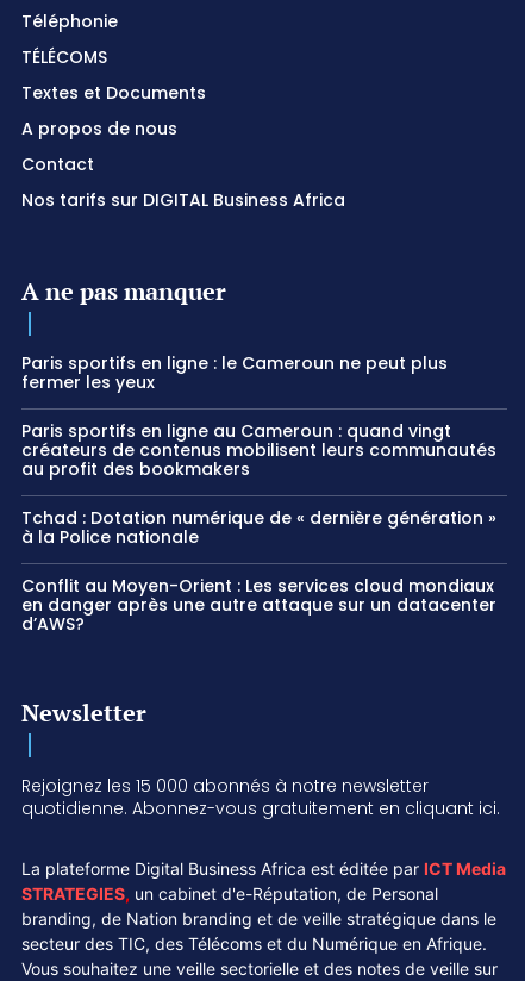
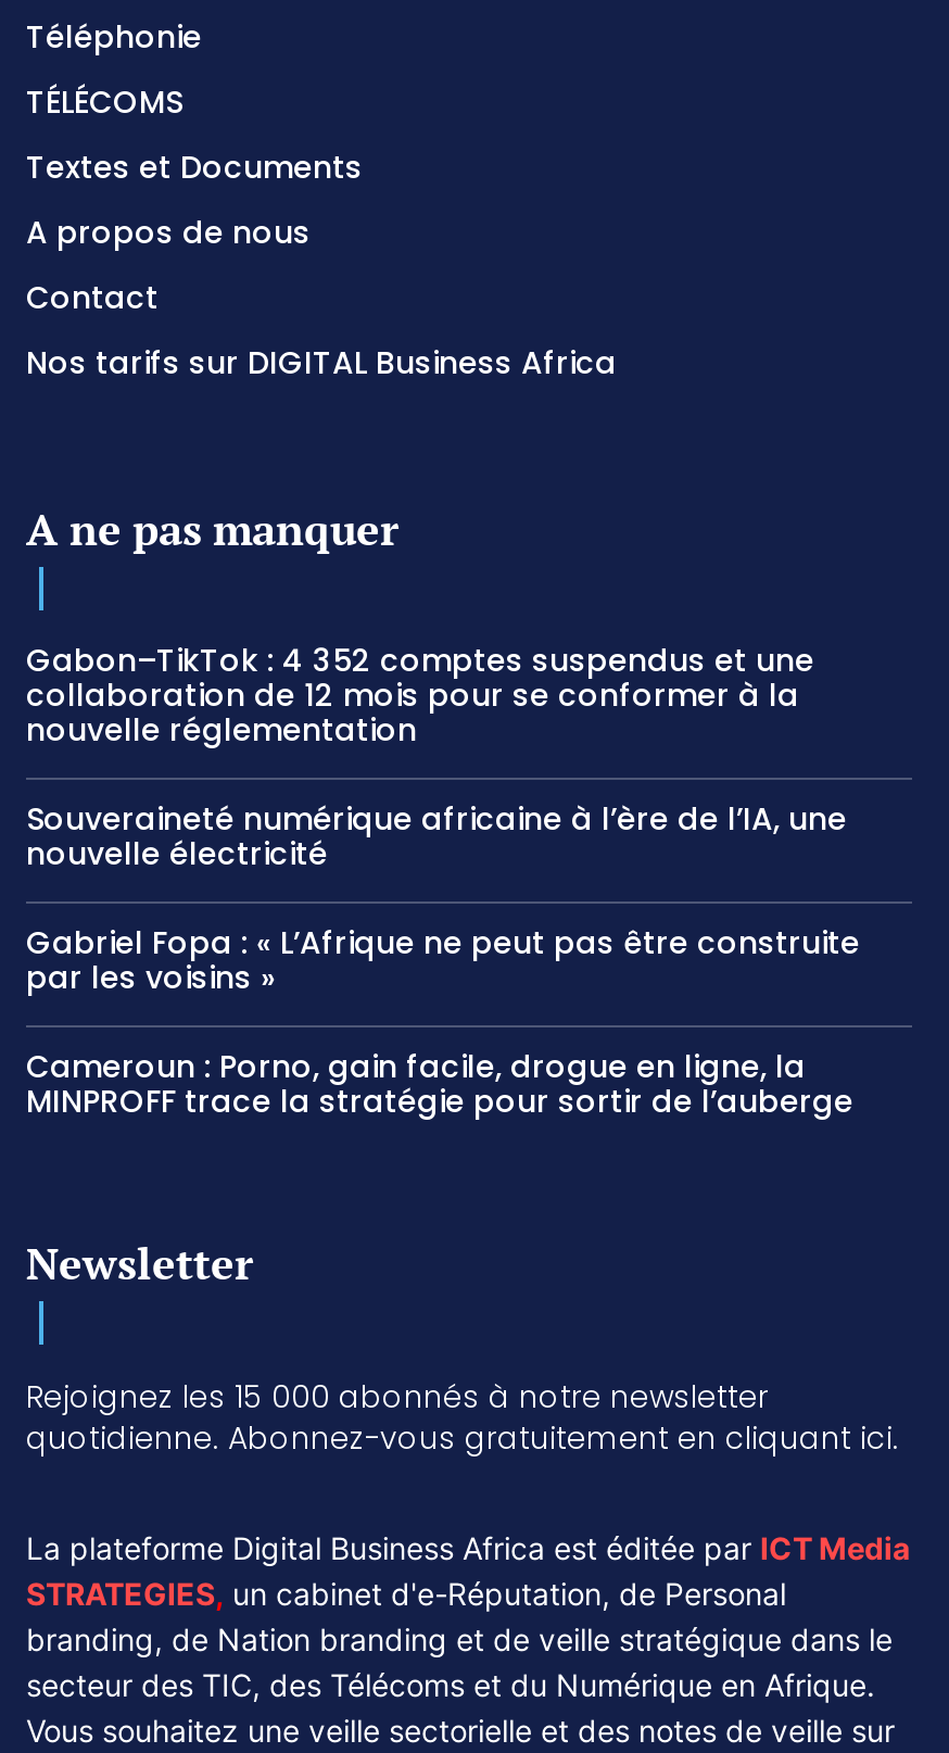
[21,351,448,394] Paris sportifs en ligne : le Cameroun ne peut plus | fermer les yeux -> [26,638,814,751] Gabon–TikTok : 4 352 comptes suspendus et une | collaboration de 12 mois pour se conformer à la | nouvelle réglementation
[21,419,496,481] Paris sportifs en ligne au Cameroun : quand vingt | créateurs de contenus mobilisent leurs communautés | au profit des bookmakers -> [26,797,847,875] Souveraineté numérique africaine à l’ère de l’IA, une | nouvelle électricité
[21,506,496,548] Tchad : Dotation numérique de « dernière génération » | à la Police nationale -> [26,920,860,999] Gabriel Fopa : « L’Afrique ne peut pas être construite | par les voisins »
[21,573,496,635] Conflit au Moyen-Orient : Les services cloud mondiaux | en danger après une autre attaque sur un datacenter | d’AWS? -> [26,1044,862,1122] Cameroun : Porno, gain facile, drogue en ligne, la | MINPROFF trace la stratégie pour sortir de l’auberge

